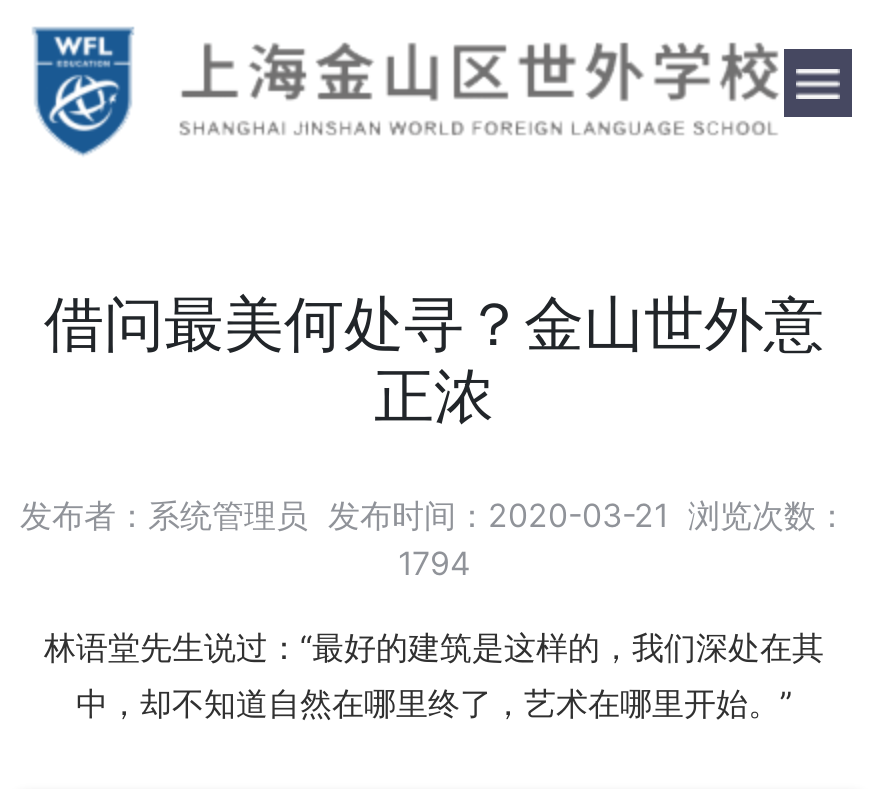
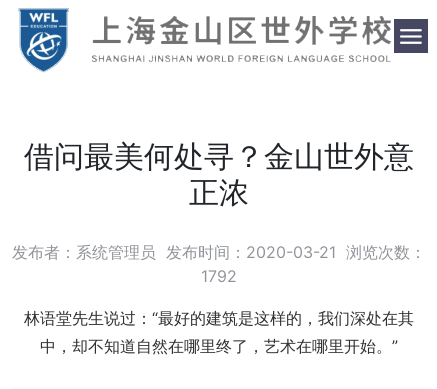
[398,543,470,583] 1794 -> [201,266,237,286] 1792

